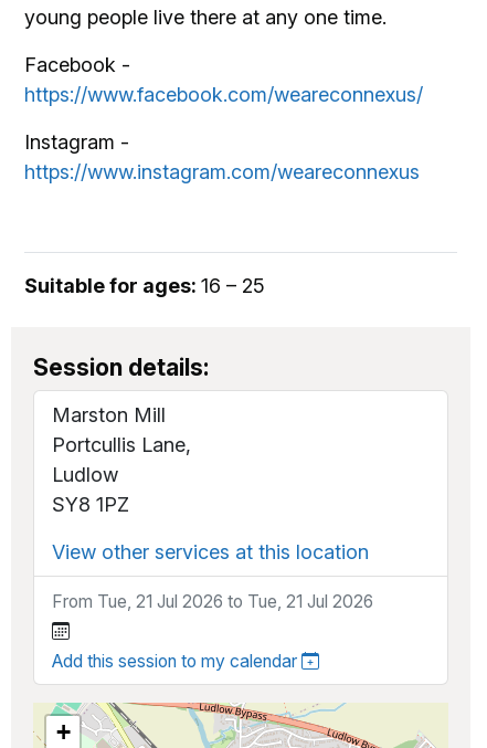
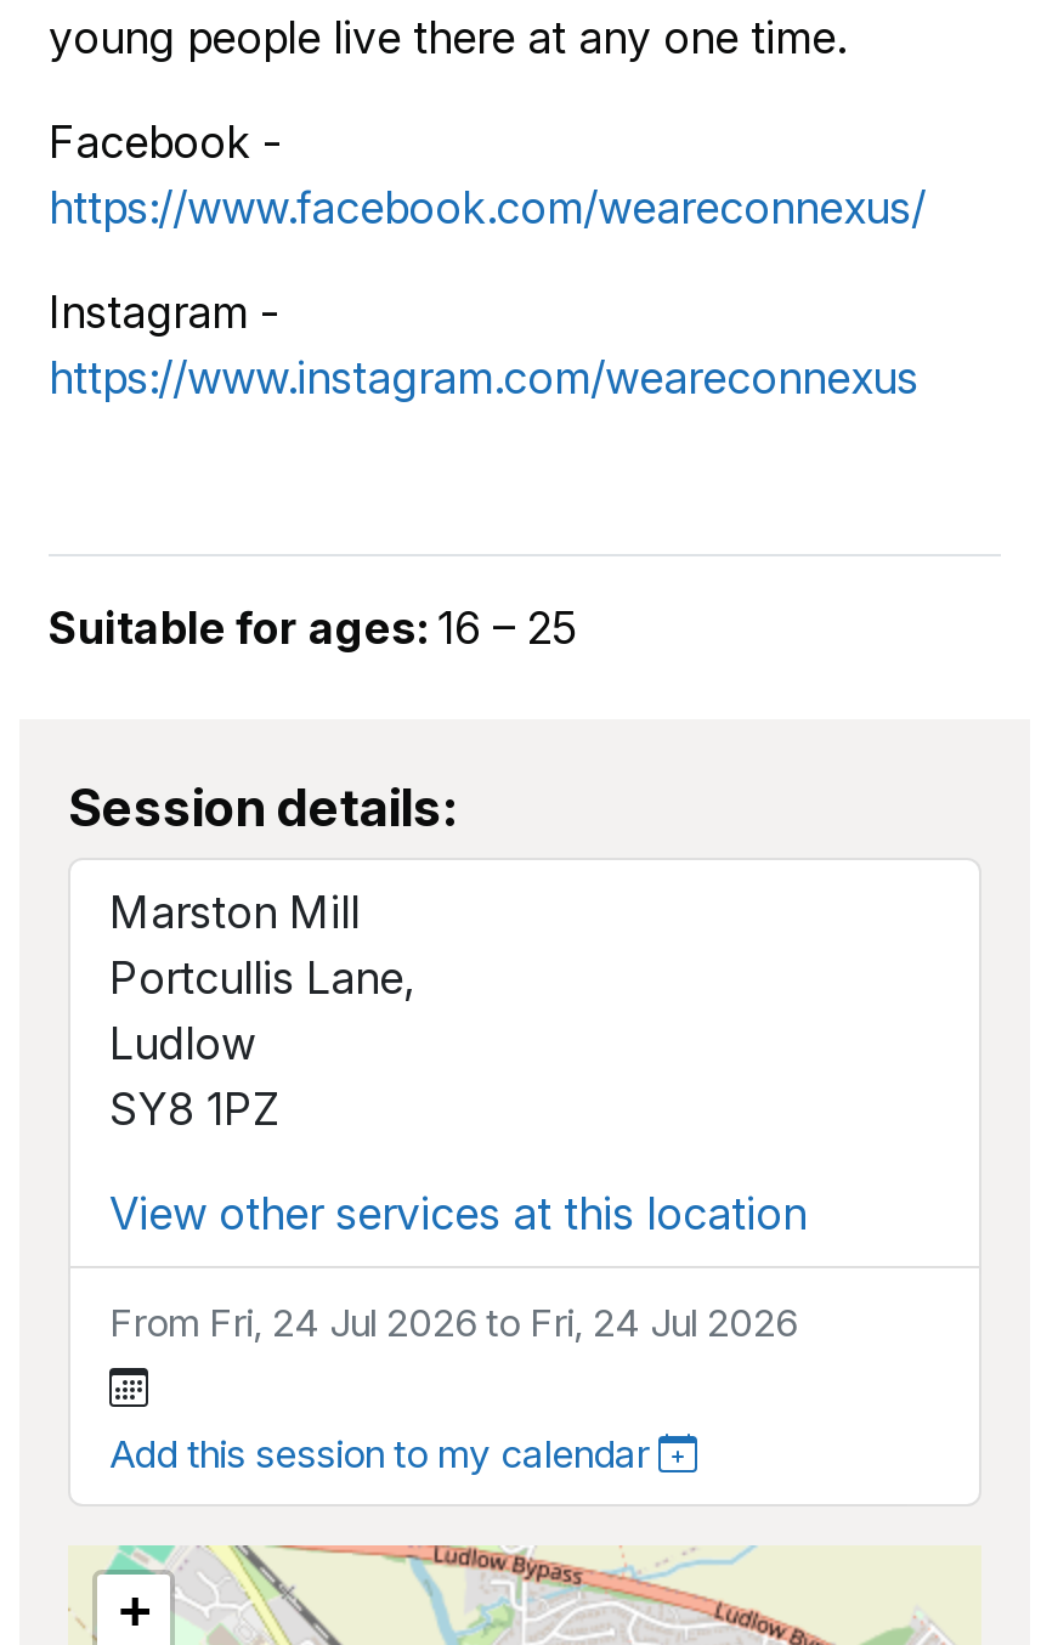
[52,591,373,612] From Tue, 21 Jul 2026 to Tue, 21 Jul 2026 -> [109,1299,797,1345] From Fri, 24 Jul 2026 to Fri, 24 Jul 2026

